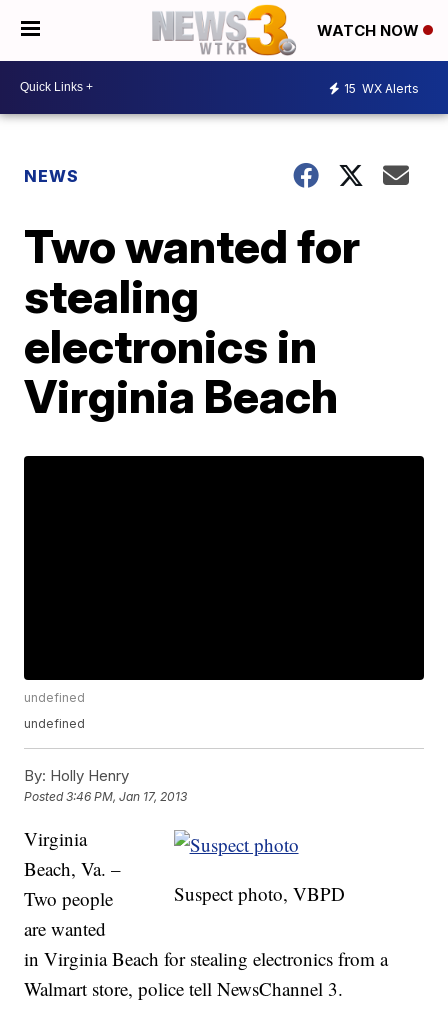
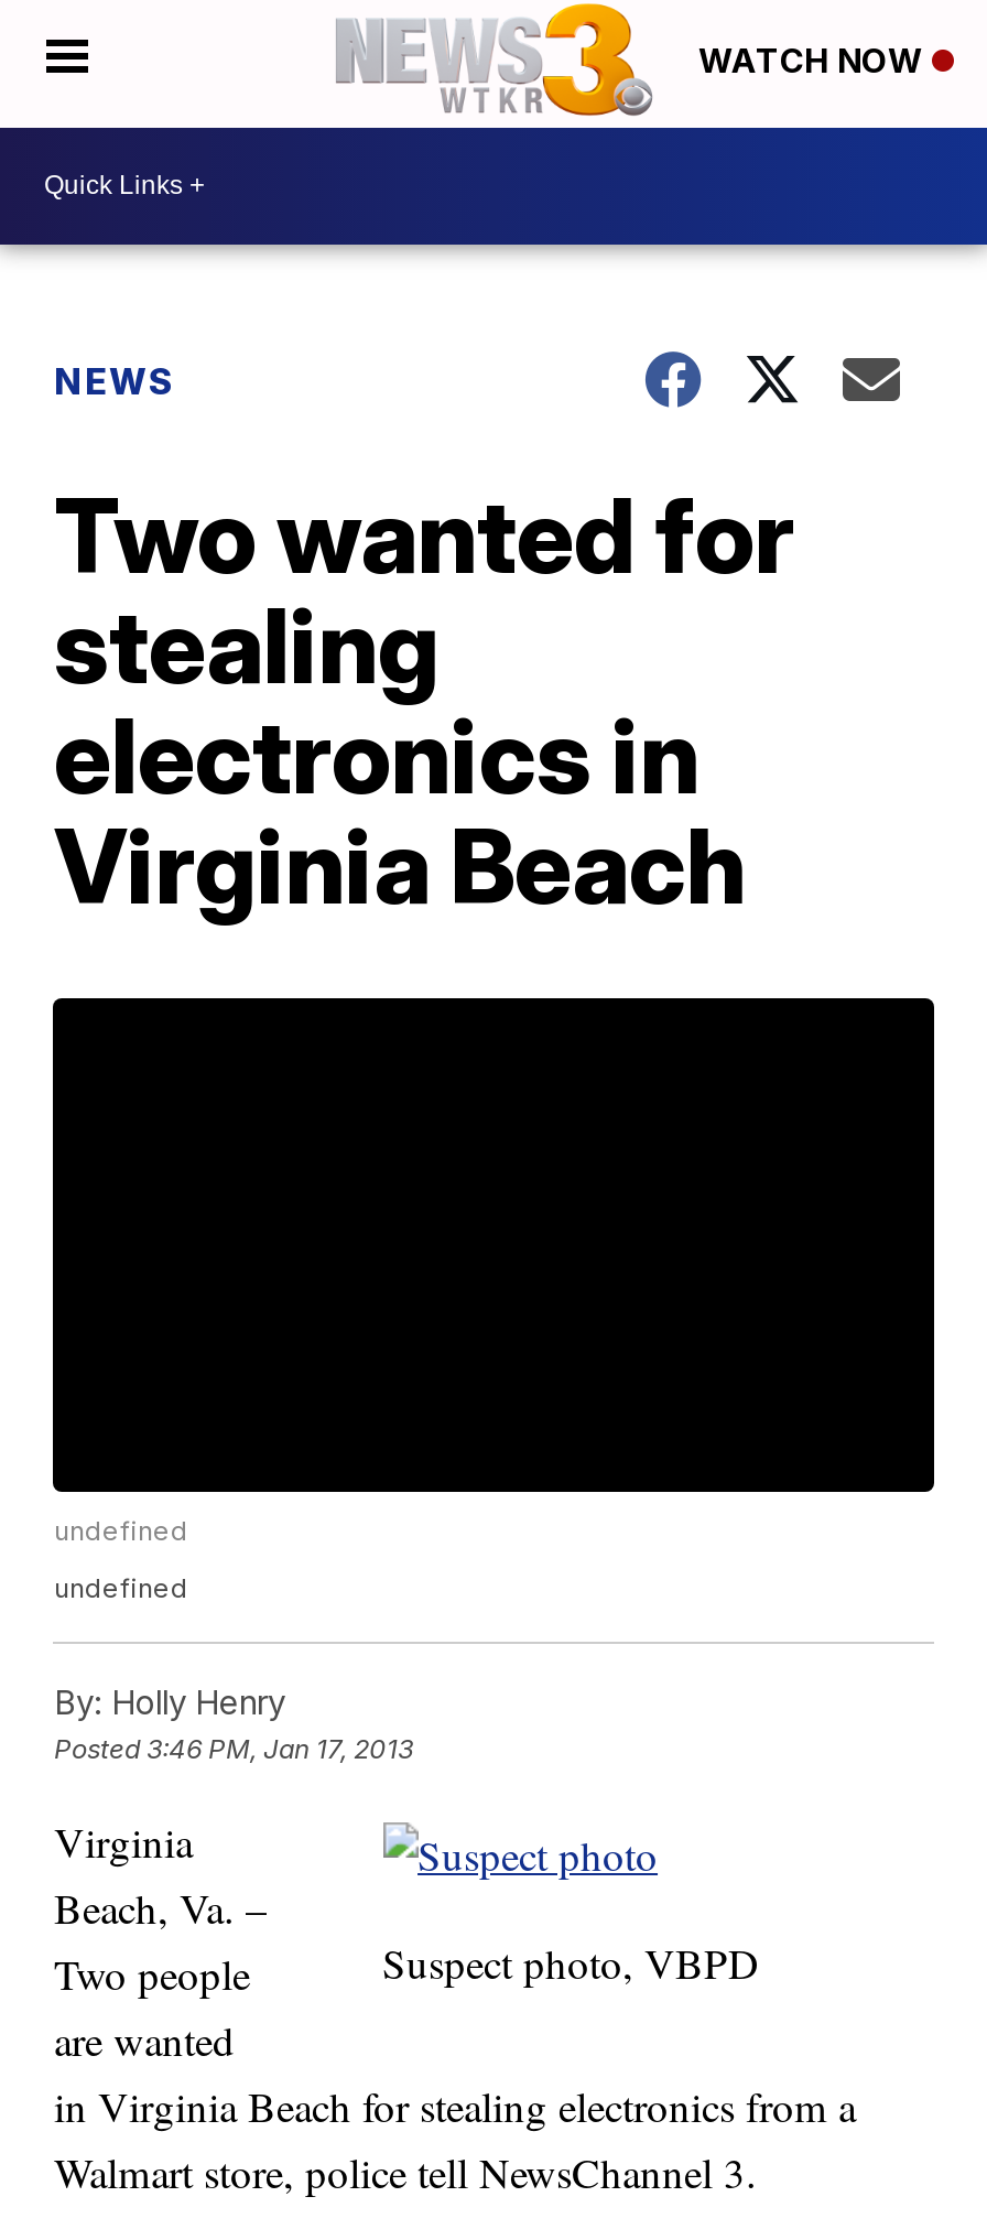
[344,81,419,96] 15 WX Alerts -> none

